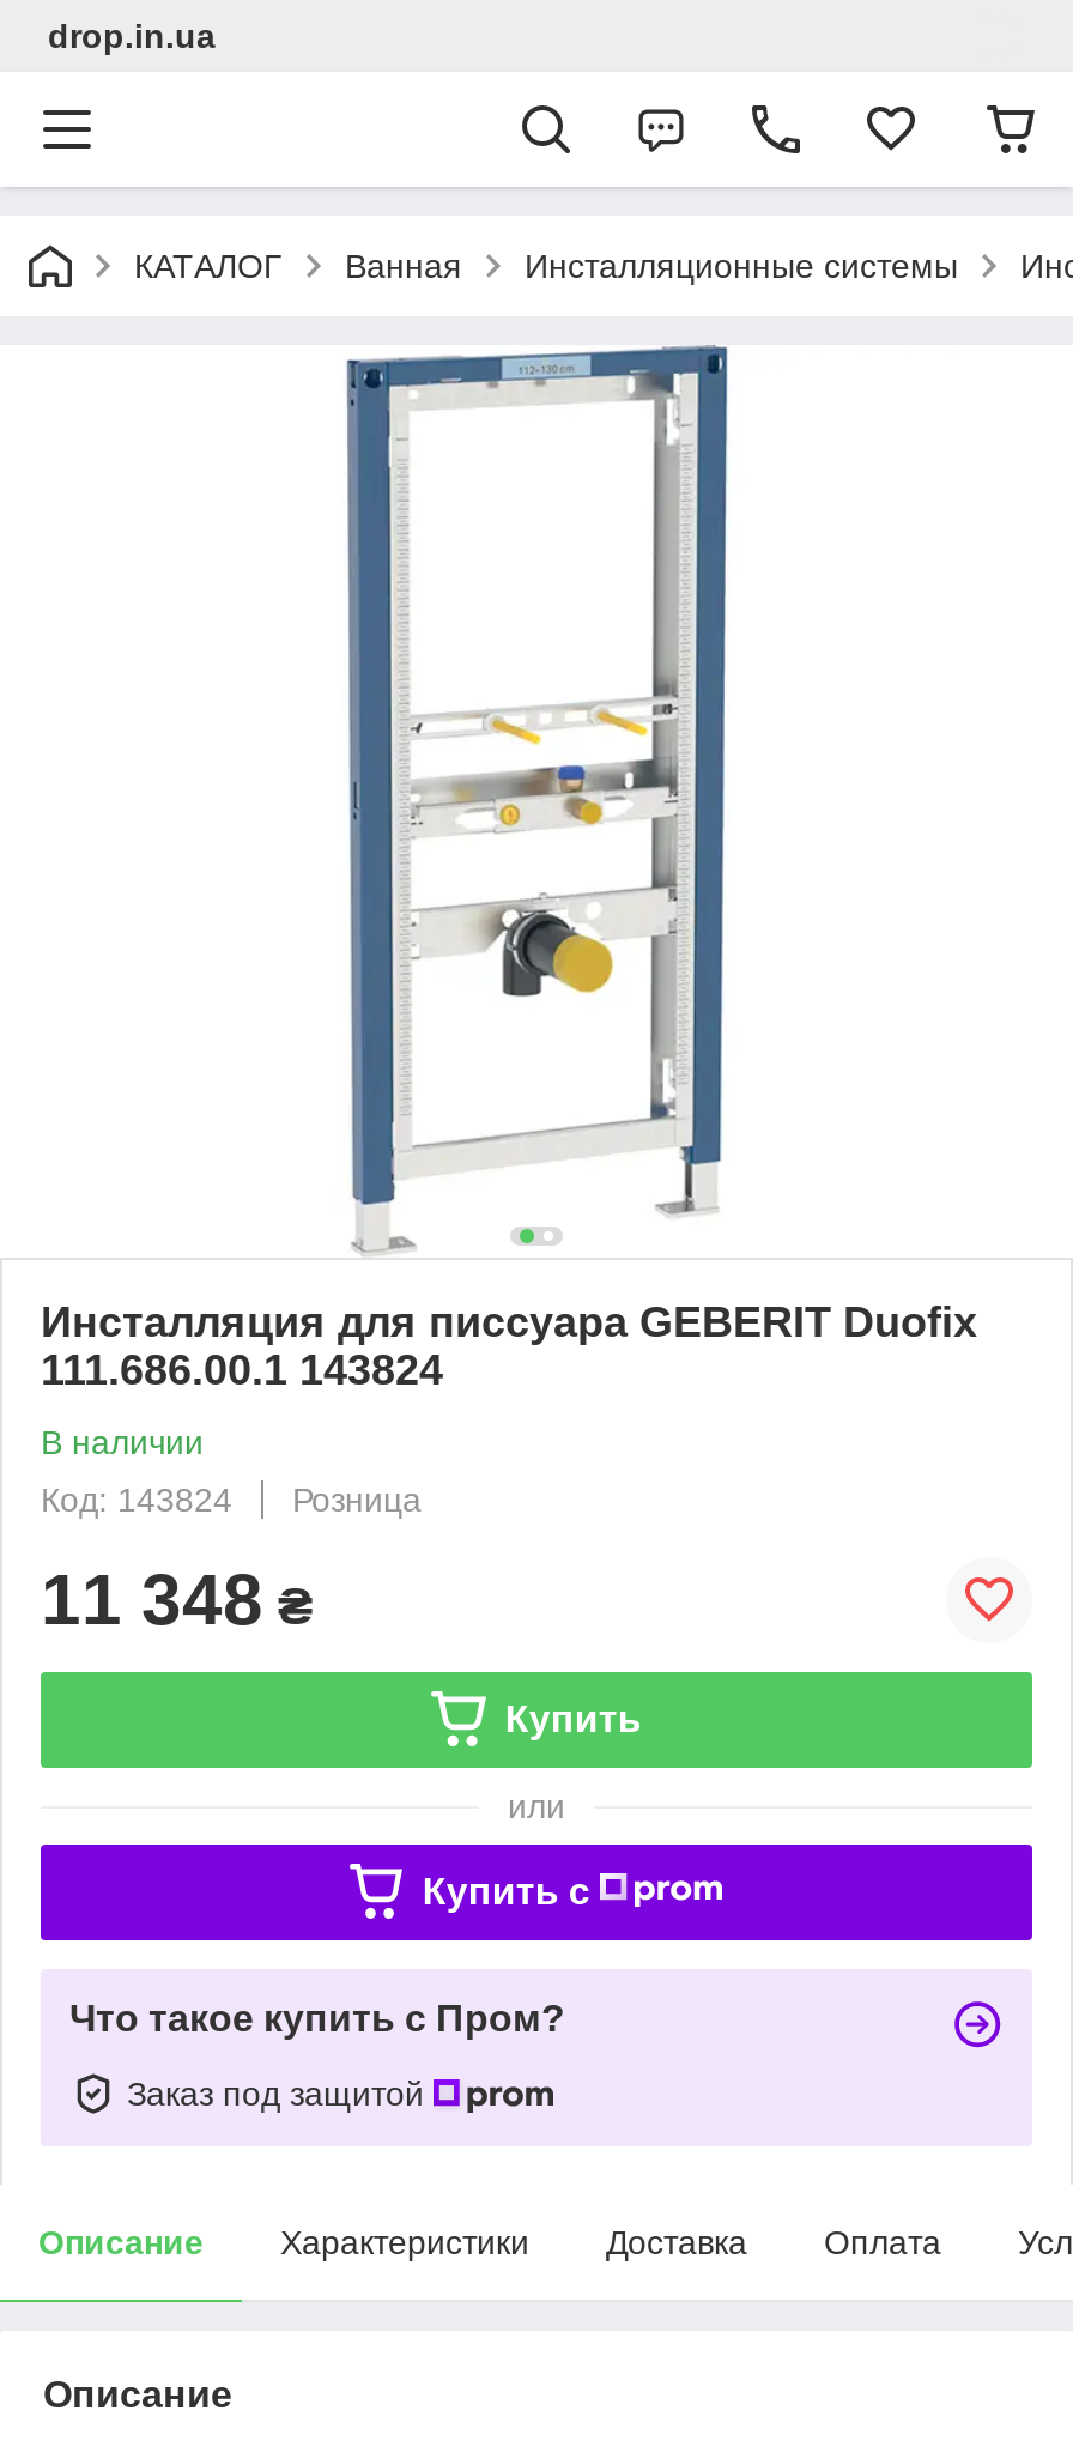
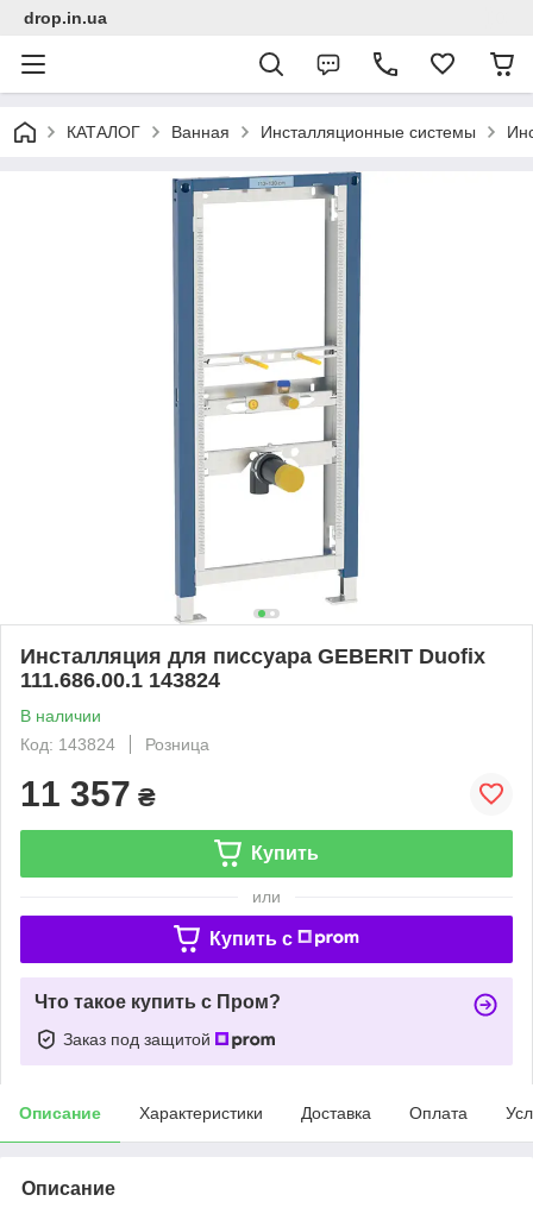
[41,1559,314,1638] 11 348 ₴ -> [20,774,156,813] 11 357 ₴

